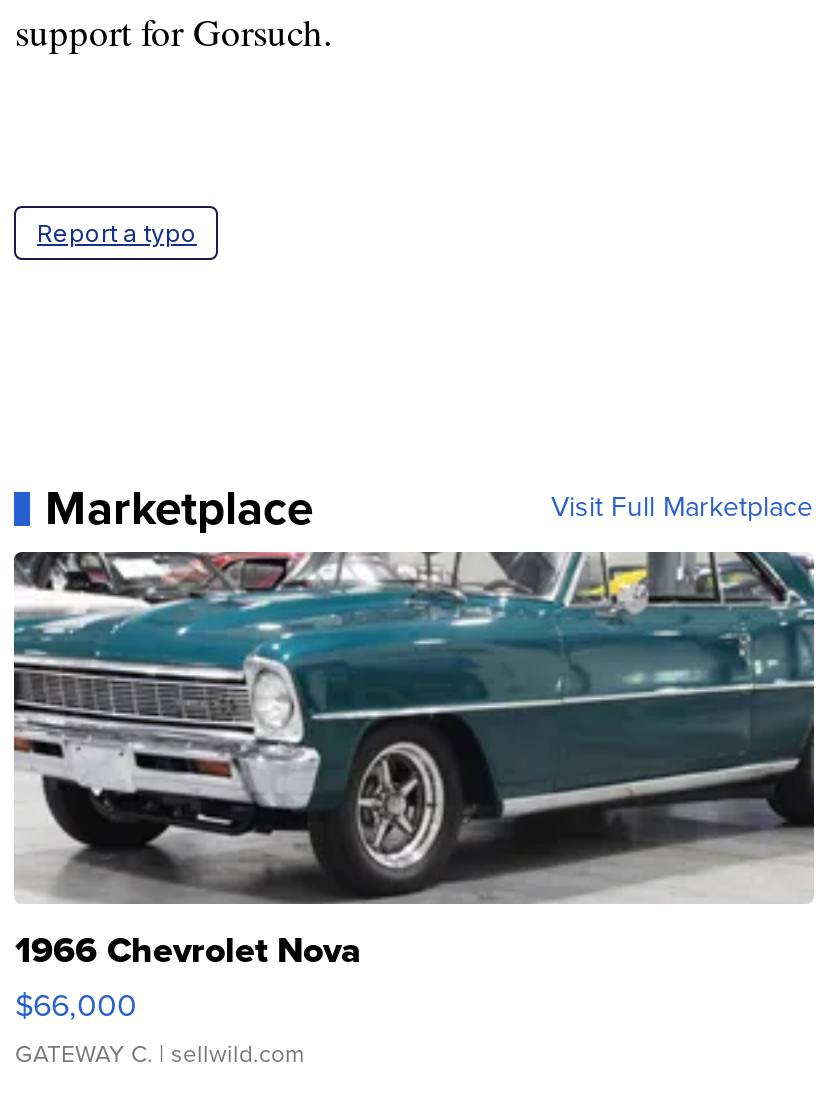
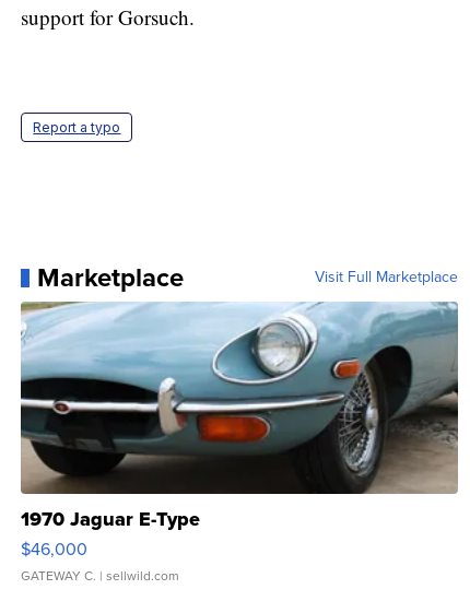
[12,550,814,1029] [image] | 1966 Chevrolet Nova | $66,000 -> [20,302,458,562] [image] | 1970 Jaguar E-Type | $46,000

